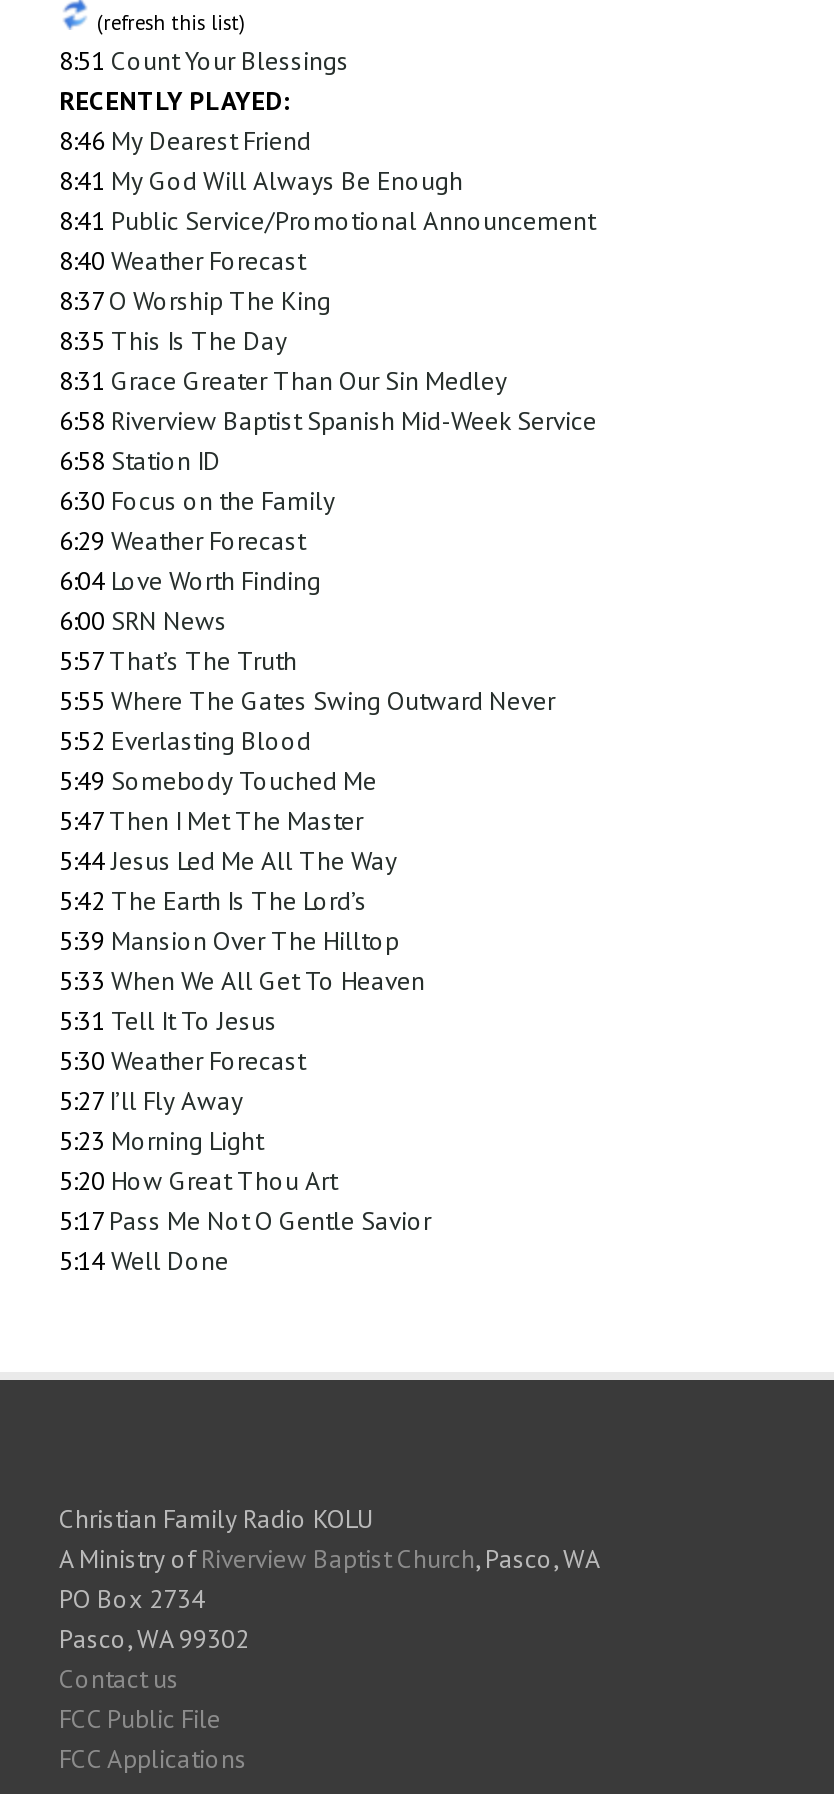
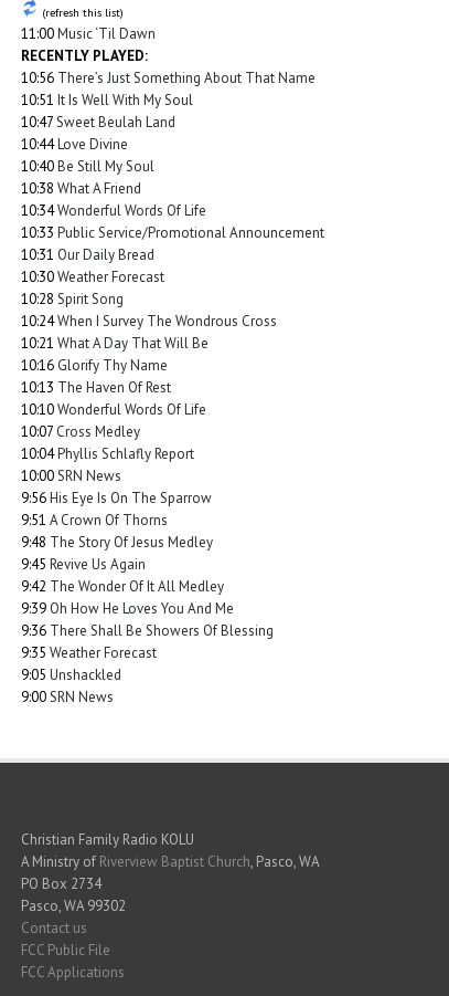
[59,44,349,78] 8:51 Count Your Blessings -> [21,24,156,43] 11:00 Music ‘Til Dawn
[59,124,597,1278] 8:46 My Dearest Friend | 8:41 My God Will Always Be Enough | 8:41 Public Service/Promotional Announcement | 8:40 Weather Forecast | 8:37 O Worship The King | 8:35 This Is The Day | 8:31 Grace Greater Than Our Sin Medley | 6:58 Riverview Baptist Spanish Mid-Week Service | 6:58 Station ID | 6:30 Focus on the Family | 6:29 Weather Forecast | 6:04 Love Worth Finding | 6:00 SRN News | 5:57 That’s The Truth | 5:55 Where The Gates Swing Outward Never | 5:52 Everlasting Blood | 5:49 Somebody Touched Me | 5:47 Then I Met The Master | 5:44Jesus Led Me All The Way | 5:42 The Earth Is The Lord’s | 5:39 Mansion Over The Hilltop | 5:33 When We All Get To Heaven | 5:31 Tell It To Jesus | 5:30 Weather Forecast | 5:27 I’ll Fly Away | 5:23 Morning Light | 5:20 How Great Thou Art | 5:17 Pass Me Not O Gentle Savior | 5:14 Well Done -> [21,68,324,706] 10:56 There’s Just Something About That Name | 10:51 It Is Well With My Soul | 10:47 Sweet Beulah Land | 10:44 Love Divine | 10:40 Be Still My Soul | 10:38 What A Friend | 10:34 Wonderful Words Of Life | 10:33 Public Service/Promotional Announcement | 10:31 Our Daily Bread | 10:30 Weather Forecast | 10:28 Spirit Song | 10:24 When I Survey The Wondrous Cross | 10:21 What A Day That Will Be | 10:16 Glorify Thy Name | 10:13 The Haven Of Rest | 10:10 Wonderful Words Of Life | 10:07 Cross Medley | 10:04 Phyllis Schlafly Report | 10:00SRN News | 9:56 His Eye Is On The Sparrow | 9:51 A Crown Of Thorns | 9:48 The Story Of Jesus Medley | 9:45 Revive Us Again | 9:42 The Wonder Of It All Medley | 9:39 Oh How He Loves You And Me | 9:36 There Shall Be Showers Of Blessing | 9:35 Weather Forecast | 9:05 Unshackled | 9:00 SRN News

